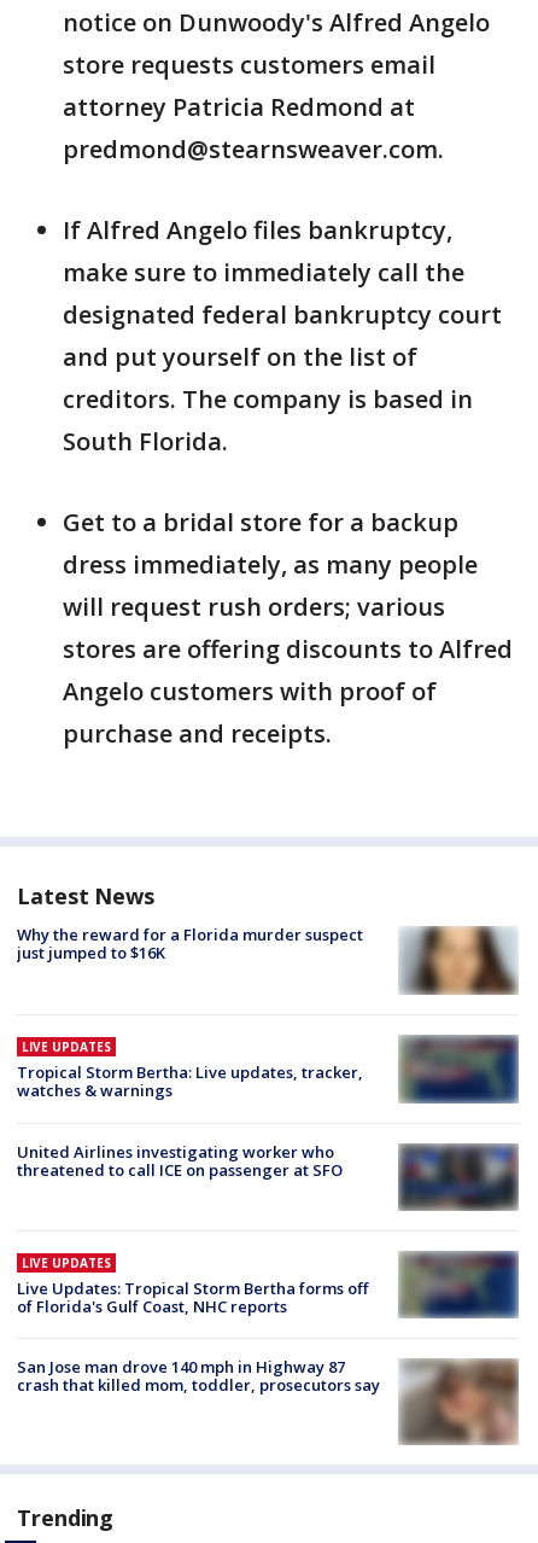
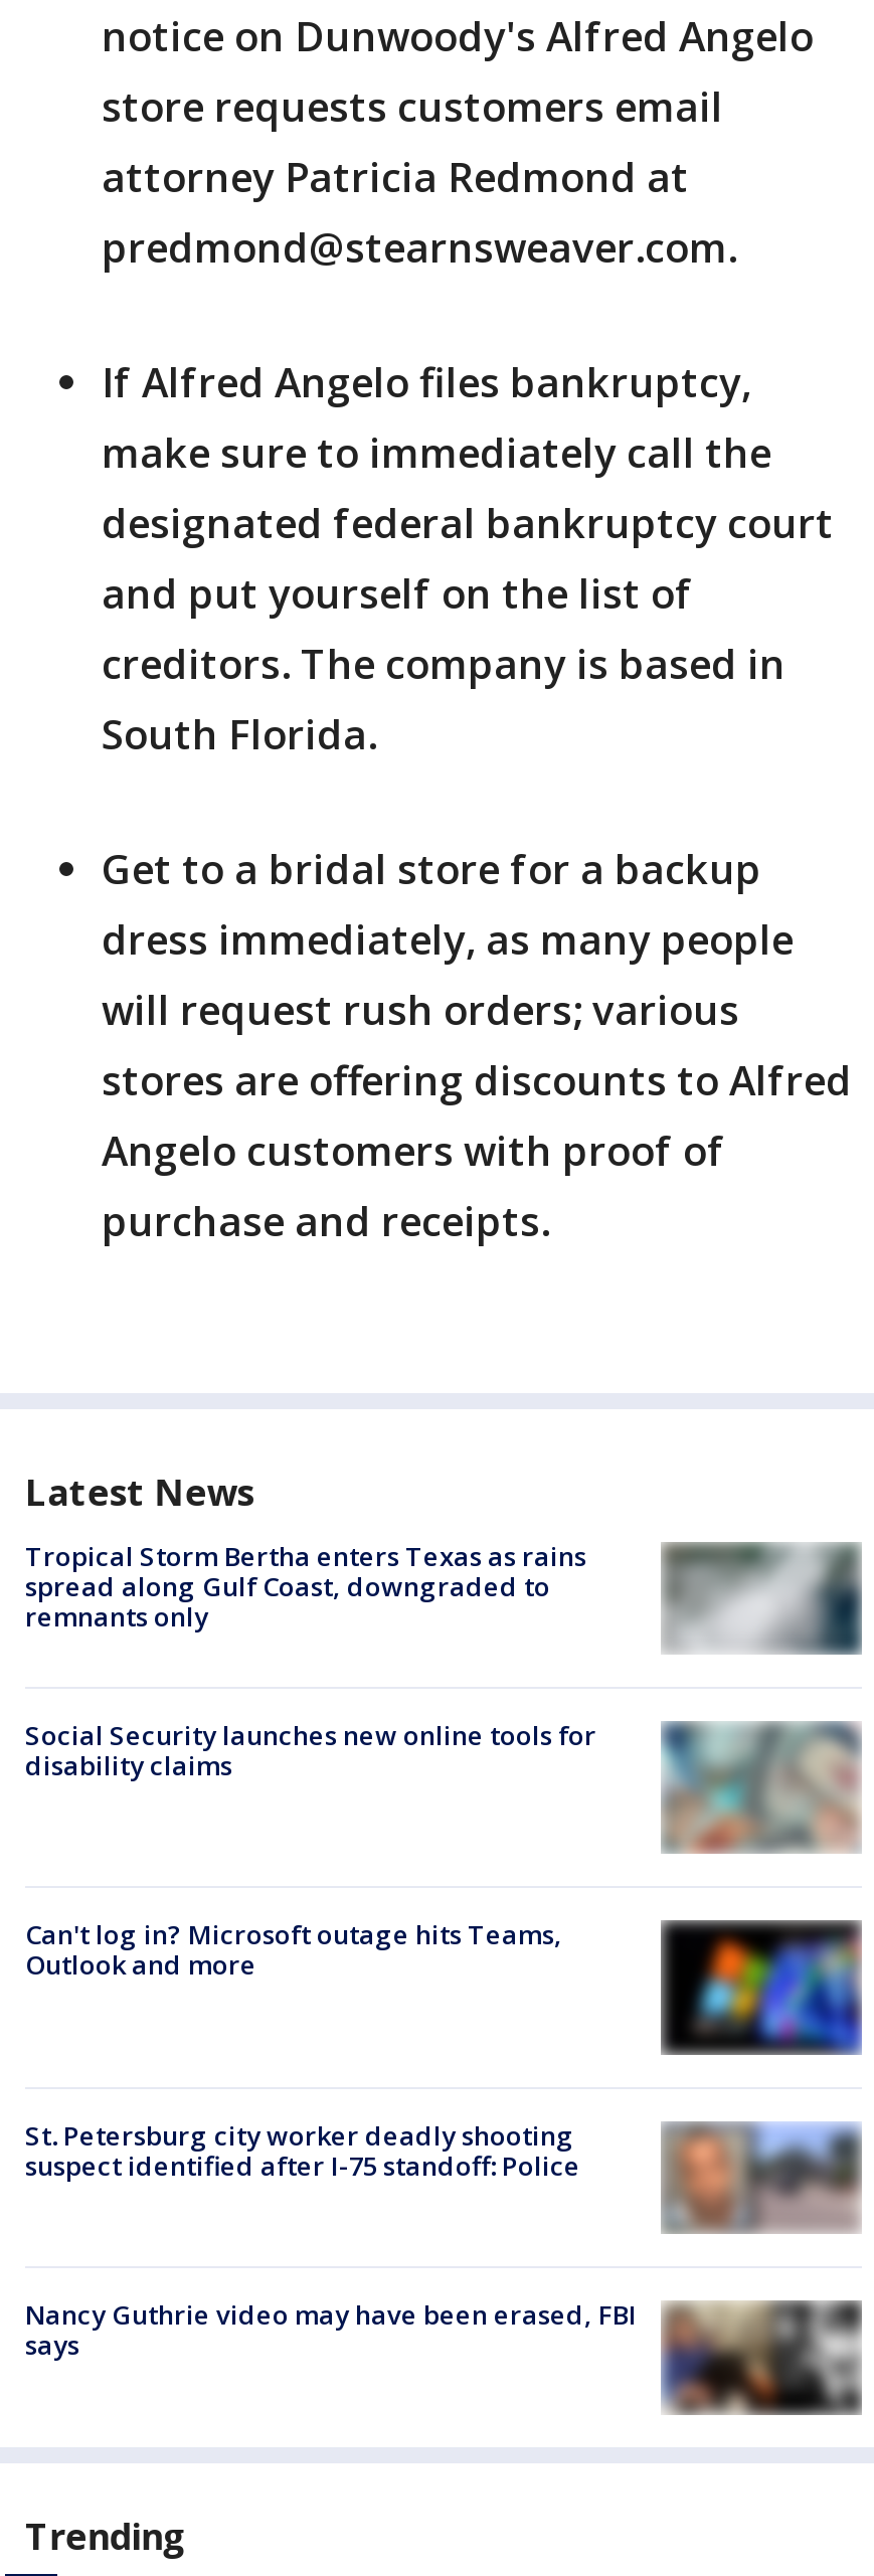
[17,924,517,996] [image] | Why the reward for a Florida murder suspect | just jumped to $16K -> [25,1538,862,1657] [image] | Tropical Storm Bertha enters Texas as rains | spread along Gulf Coast, downgraded to | remnants only
[17,1035,520,1108] [image] | LIVE UPDATES | Tropical Storm Bertha: Live updates, tracker, | watches & warnings -> [25,1717,862,1856] [image] | Social Security launches new online tools for | disability claims
[17,1141,343,1180] United Airlines investigating worker who | threatened to call ICE on passenger at SFO -> [25,1917,562,1984] Can't log in? Microsoft outage hits Teams, | Outlook and more
[398,1142,519,1229] [image] -> [659,1912,864,2057] [image]
[17,1250,520,1337] [image] | LIVE UPDATES | Live Updates: Tropical Storm Bertha forms off | of Florida's Gulf Coast, NHC reports -> [25,2091,862,2234] [image] | St. Petersburg city worker deadly shooting | suspect identified after I-75 standoff: Police
[17,1356,520,1445] [image] | San Jose man drove 140 mph in Highway 87 | crash that killed mom, toddler, prosecutors say -> [25,2270,862,2415] [image] | Nancy Guthrie video may have been erased, FBI | says

